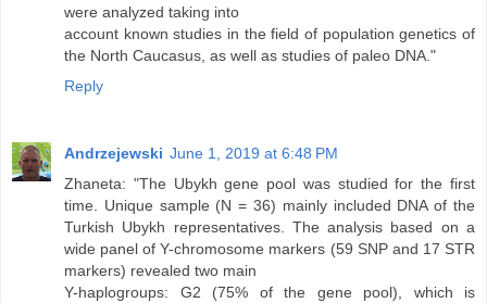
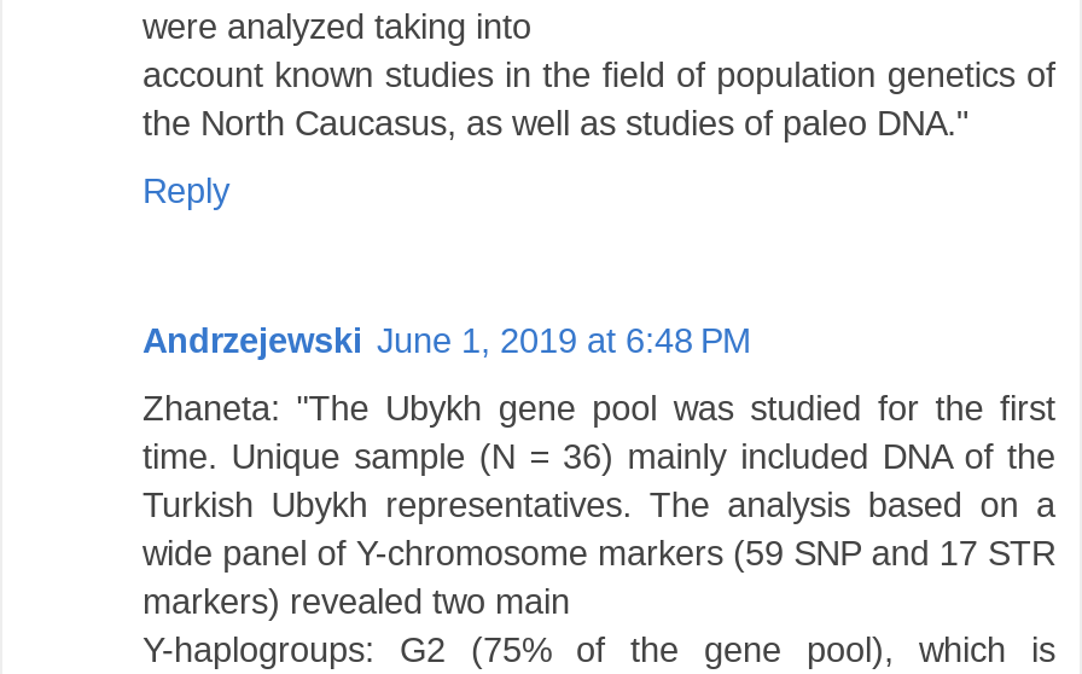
[11,141,52,182] [image] -> none

